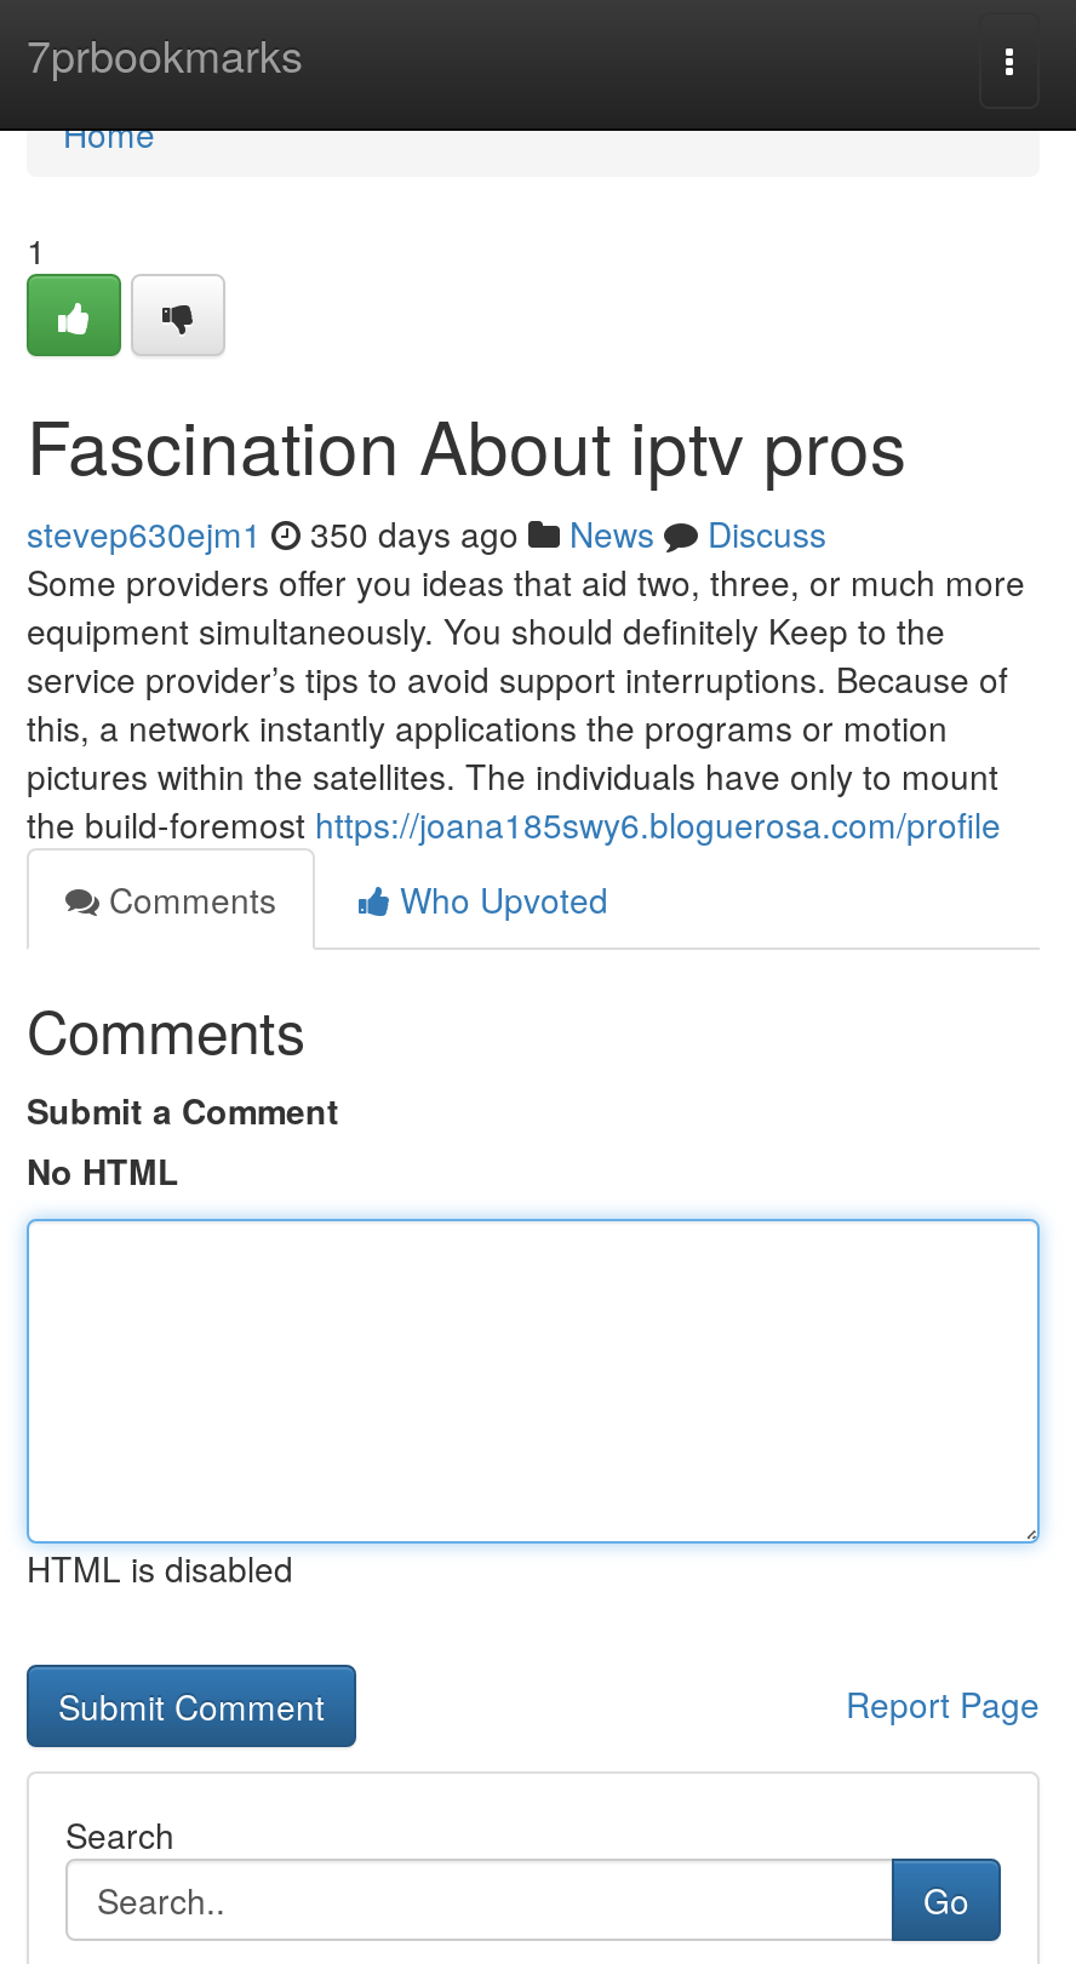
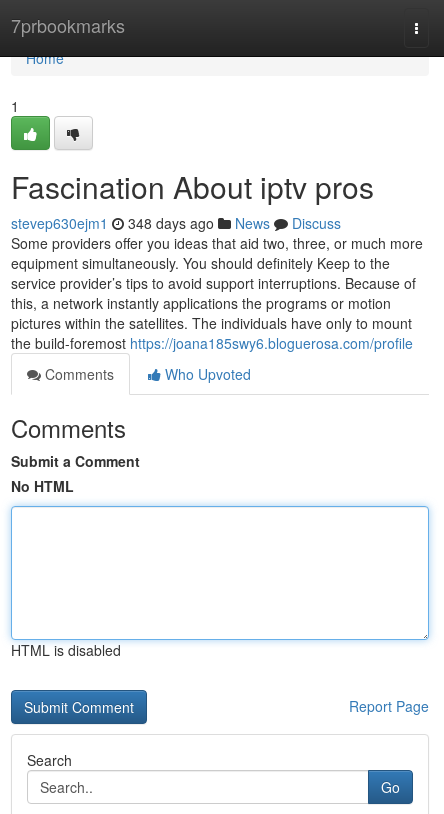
[27,509,826,557] stevep630ejm1 350 days ago News Discuss -> [11,213,341,233] stevep630ejm1 348 days ago News Discuss

